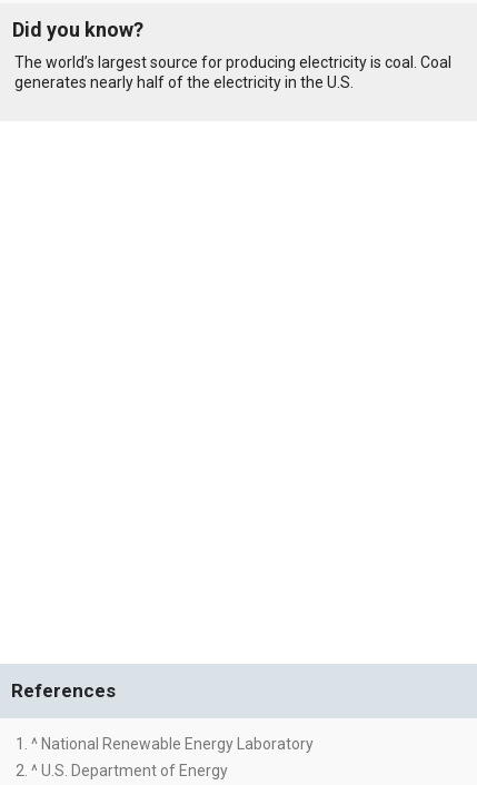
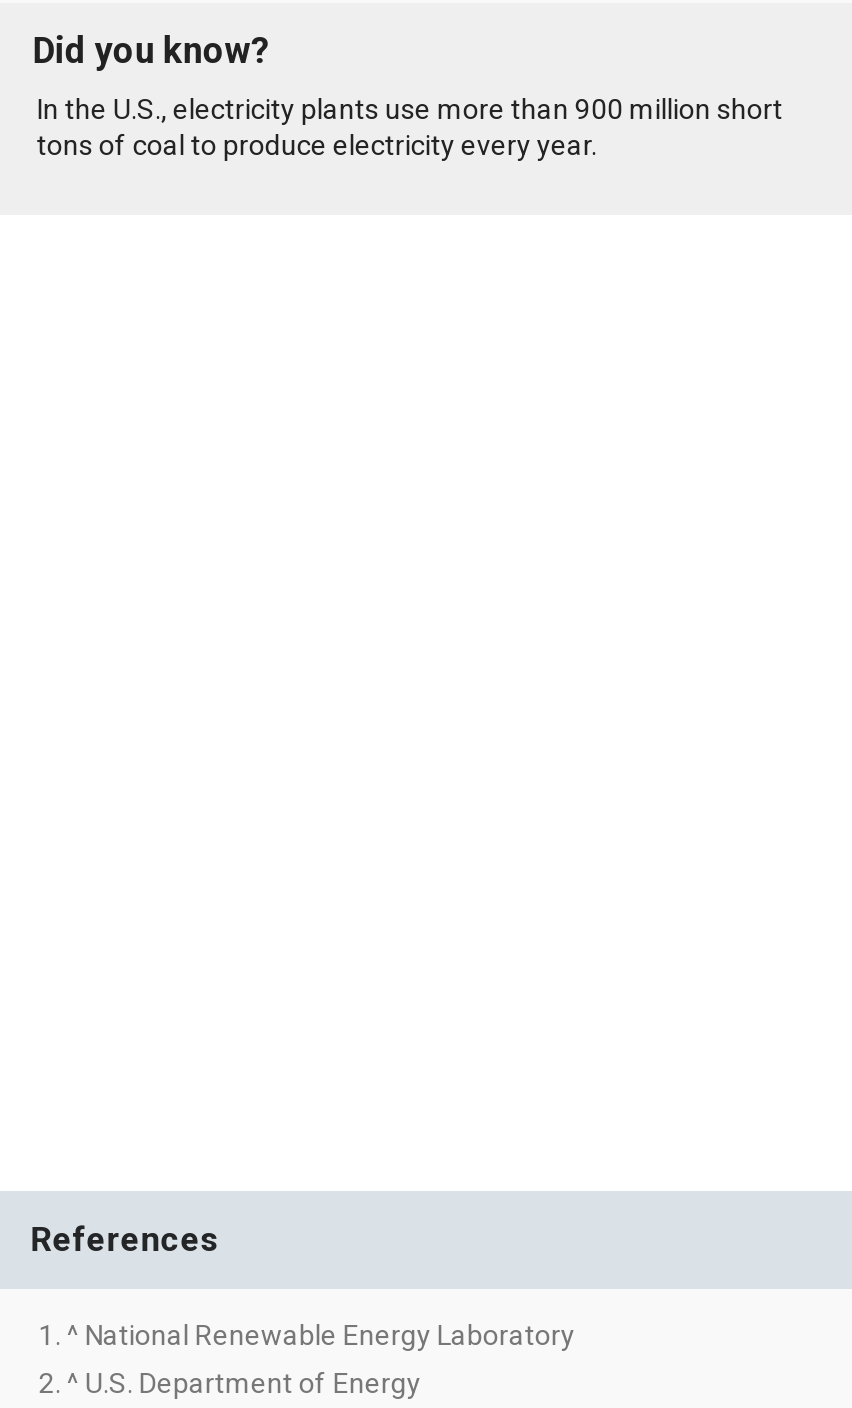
[15,53,452,91] The world’s largest source for producing electricity is coal. Coal | generates nearly half of the electricity in the U.S. -> [37,92,783,160] In the U.S., electricity plants use more than 900 million short | tons of coal to produce electricity every year.

